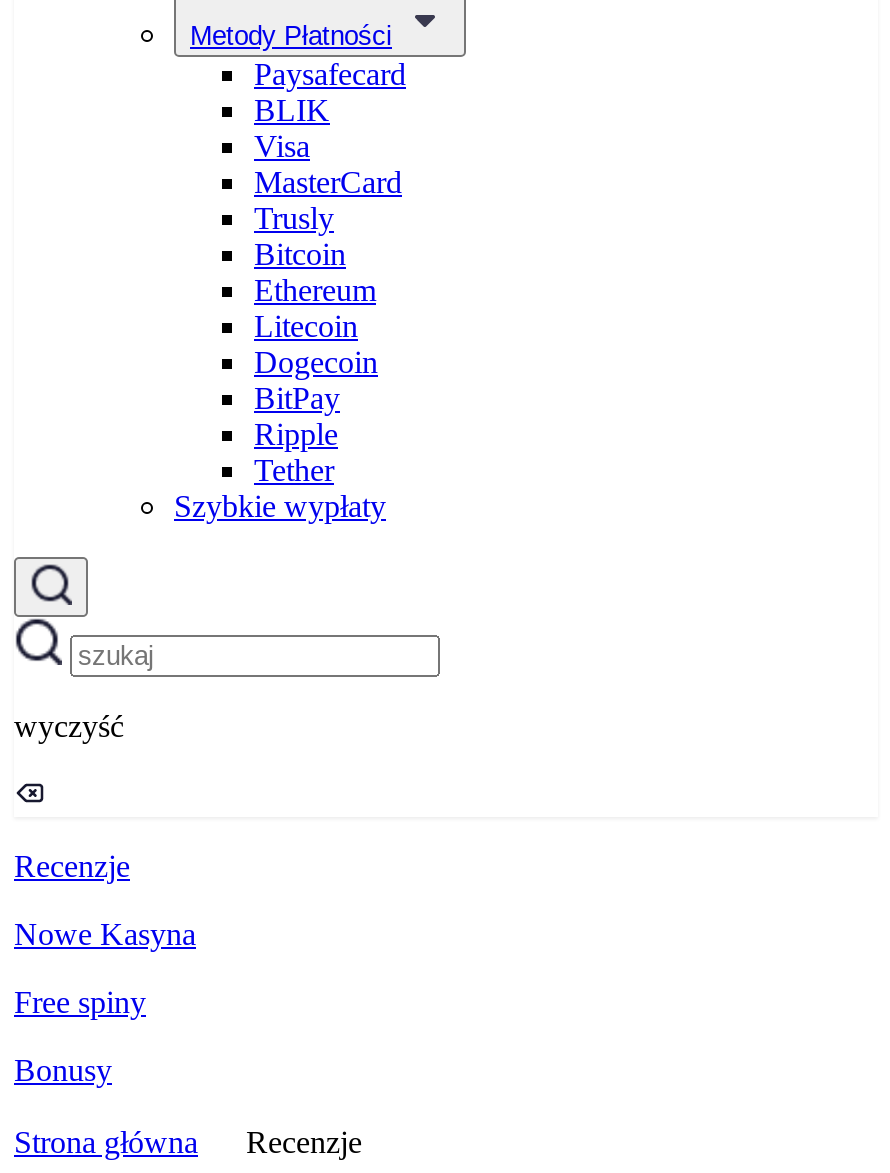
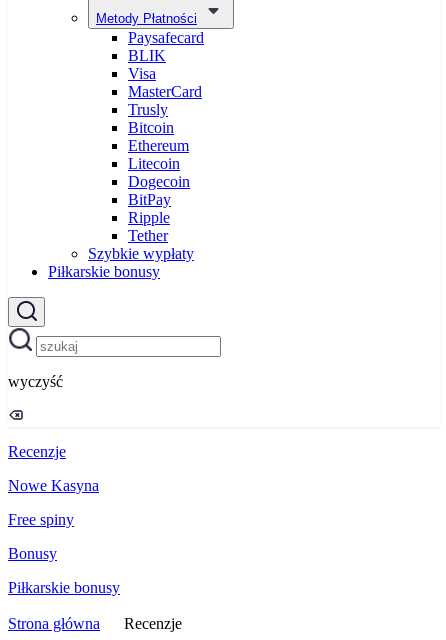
none -> [48,263,160,280] Piłkarskie bonusy
none -> [8,579,120,596] Piłkarskie bonusy

